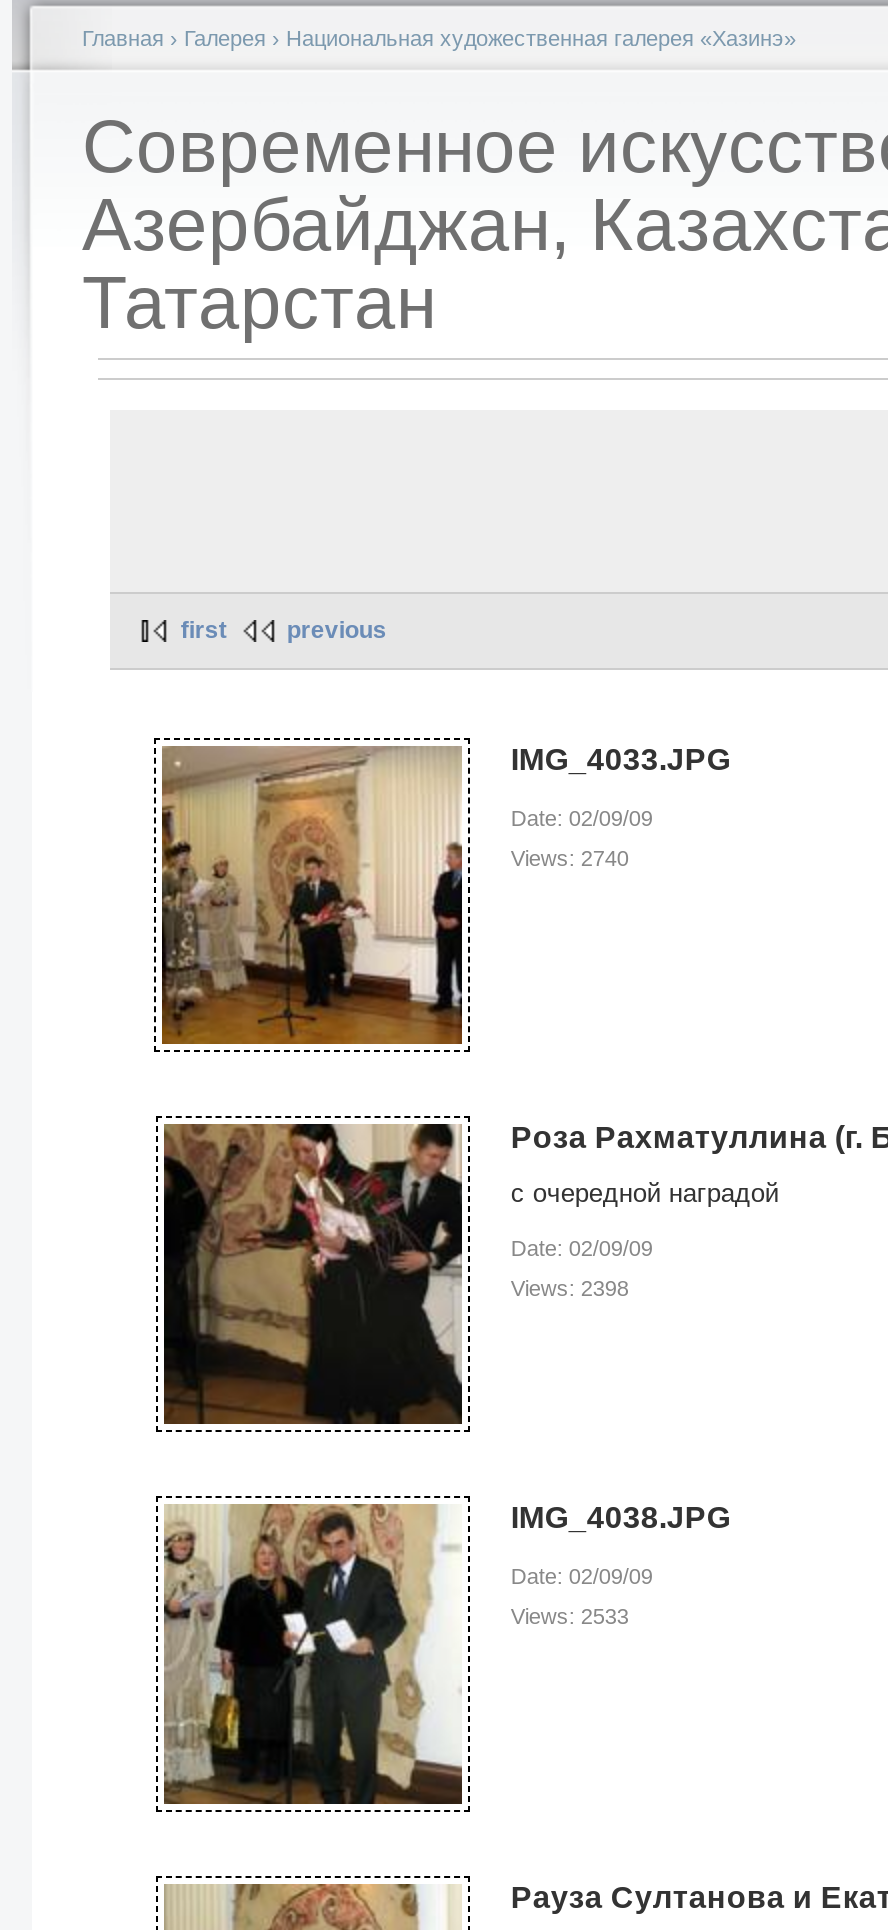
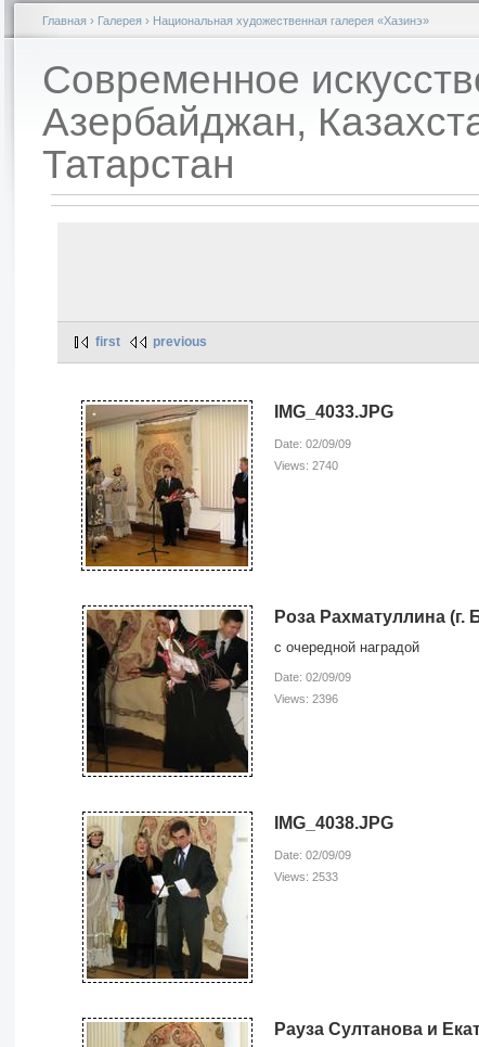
[511,1276,629,1300] Views: 2398 -> [275,692,339,705] Views: 2396

